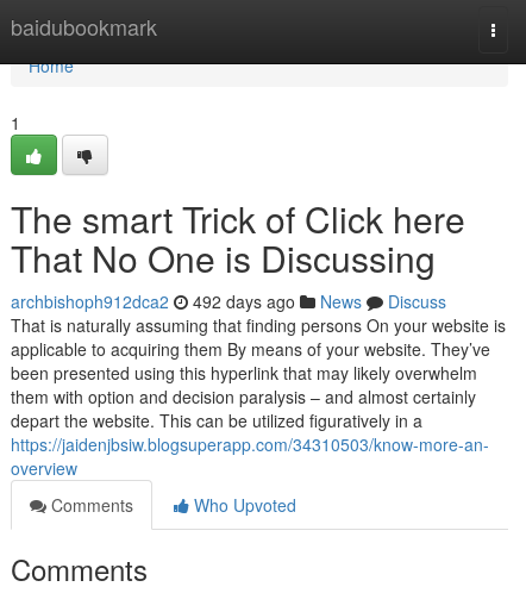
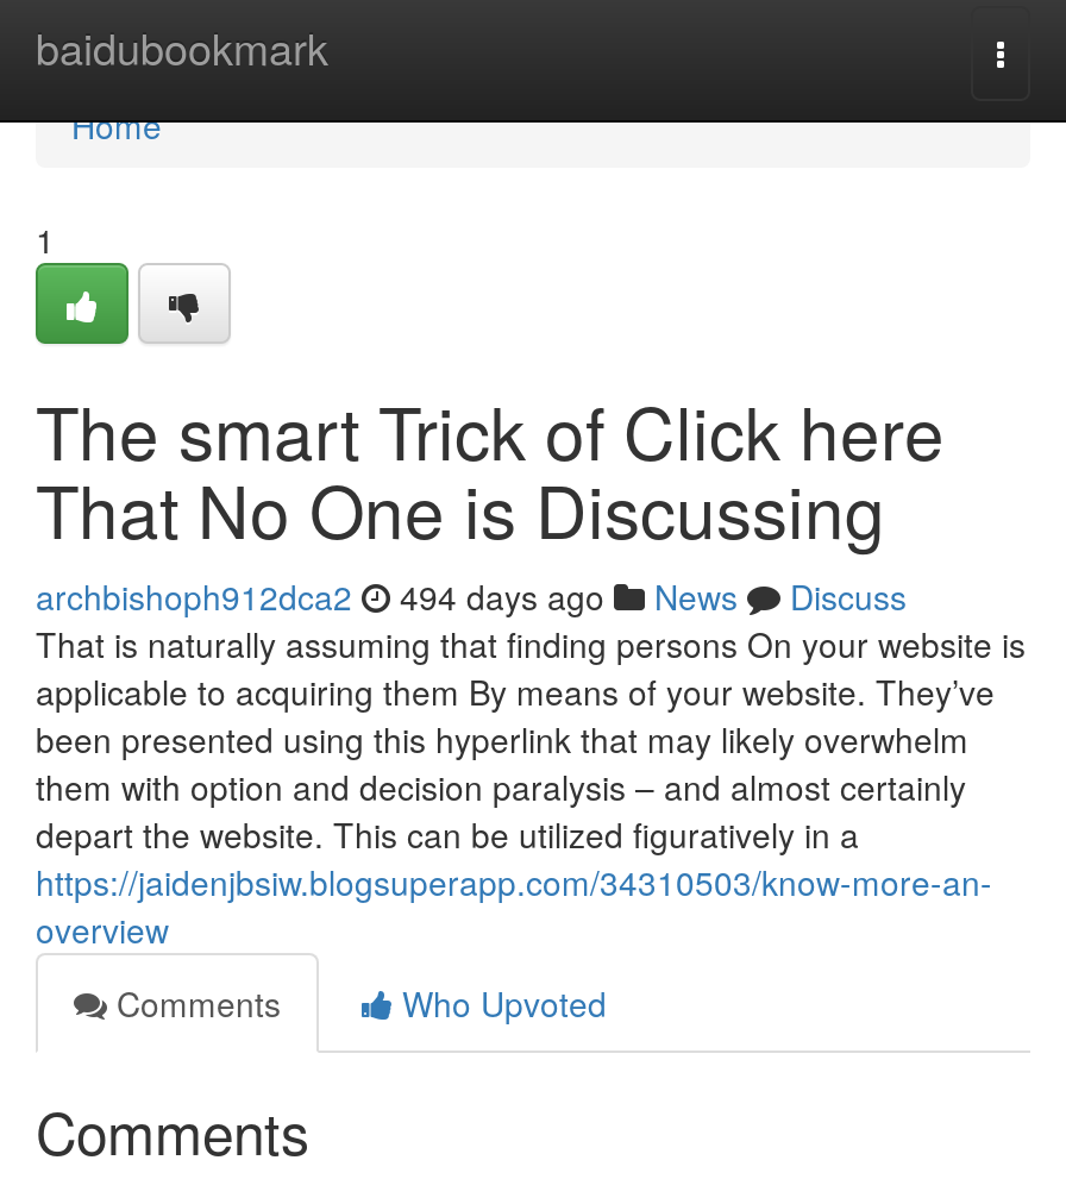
[11,289,446,313] archbishoph912dca2 492 days ago News Discuss -> [36,572,907,620] archbishoph912dca2 494 days ago News Discuss

